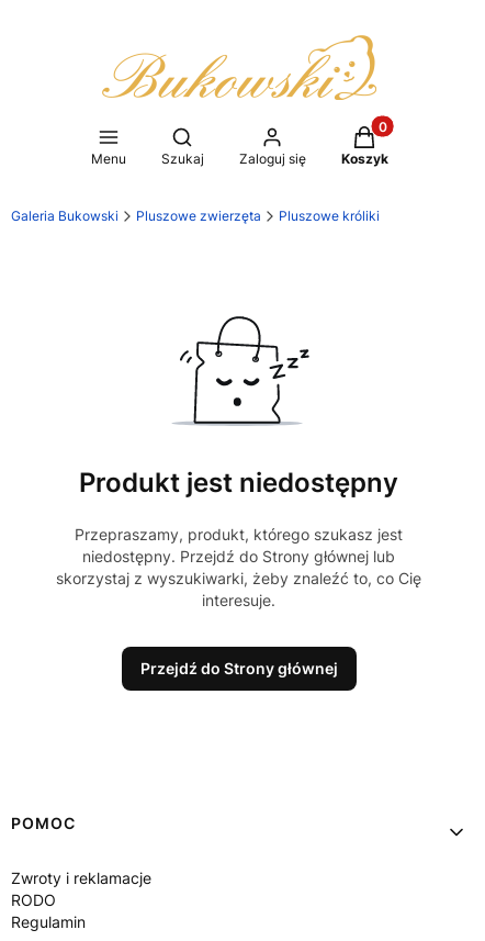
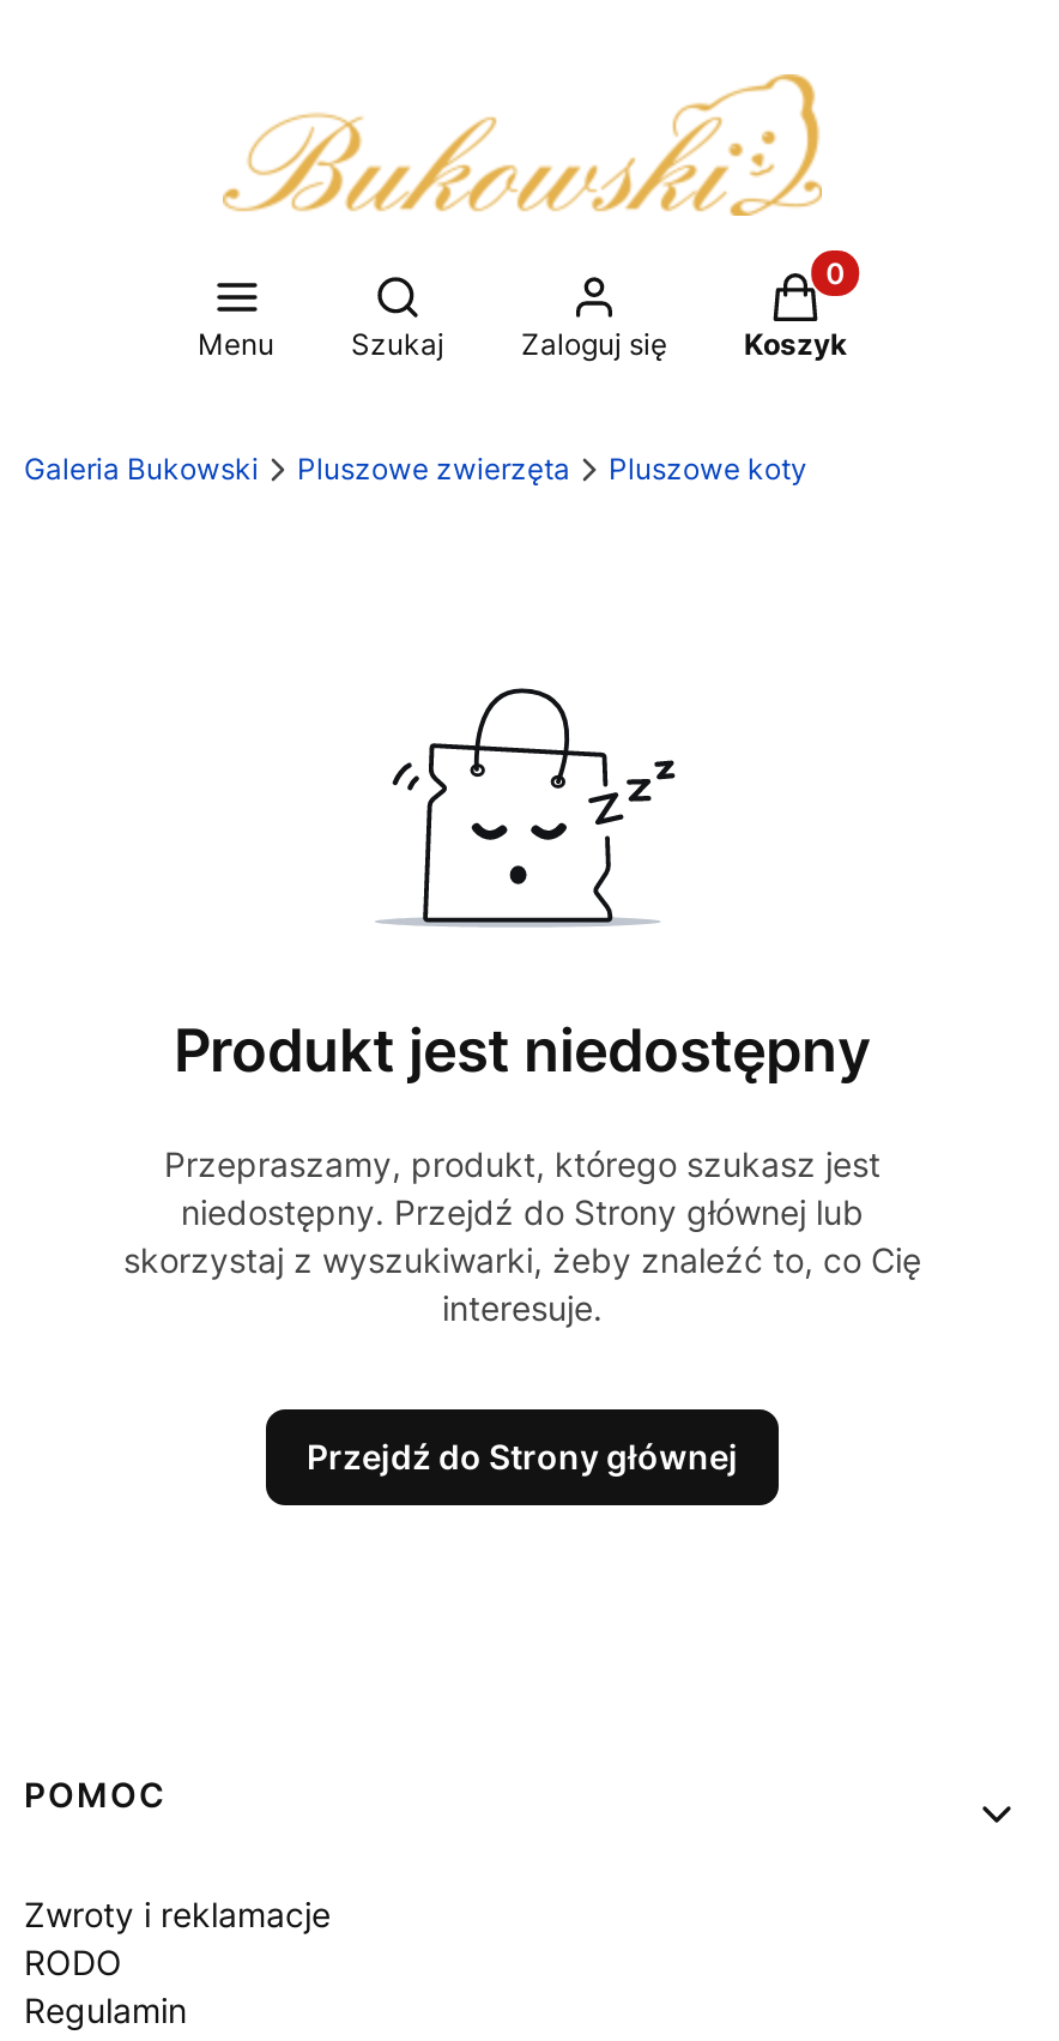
[279,208,380,224] Pluszowe króliki -> [609,451,807,487] Pluszowe koty

